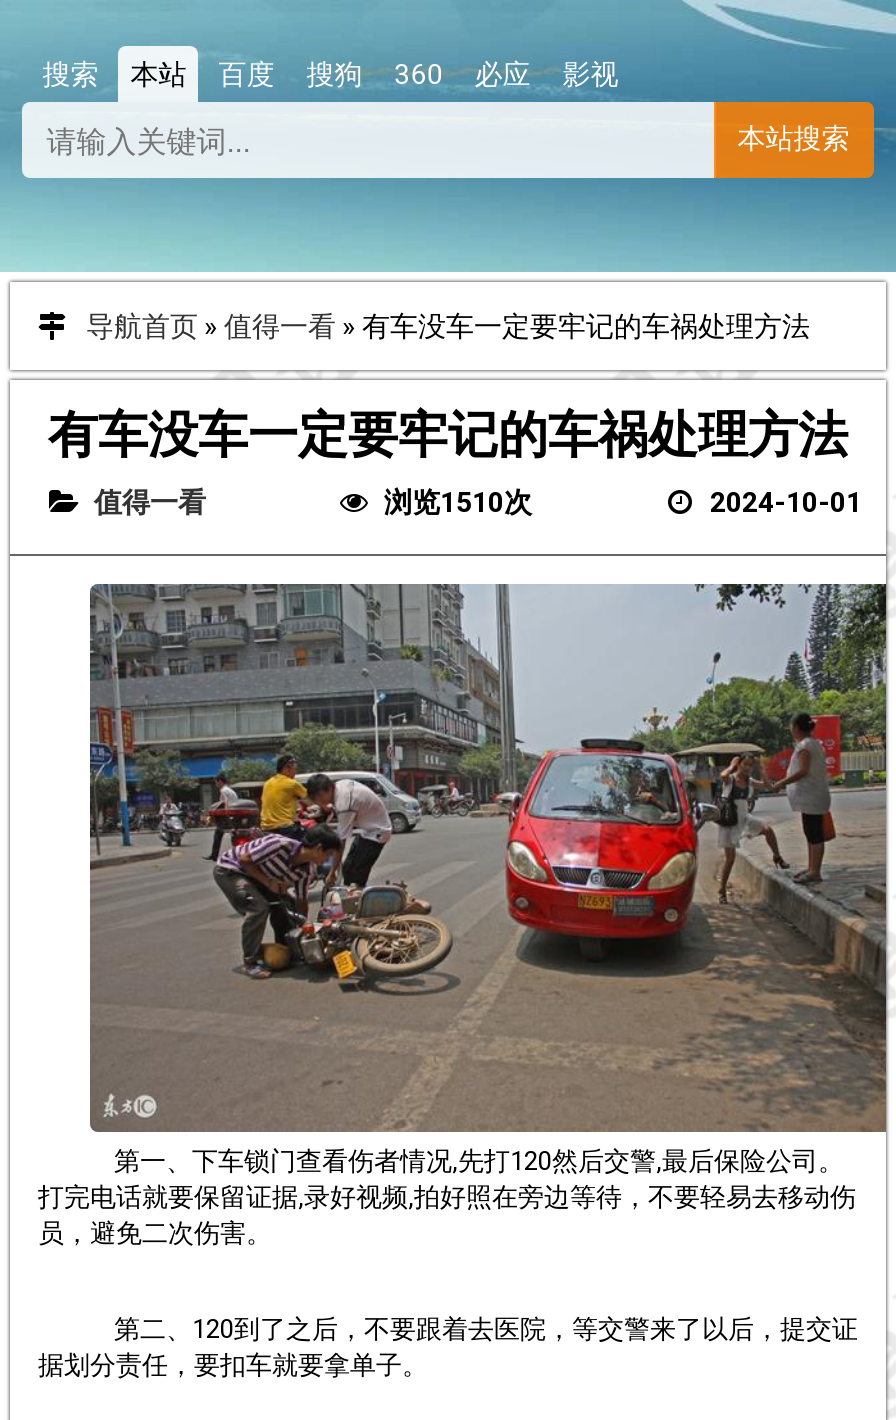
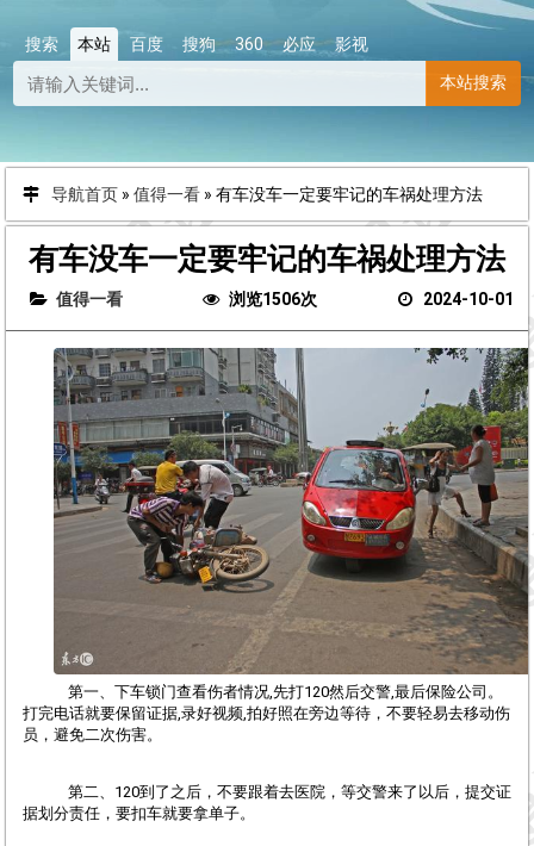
[384,486,532,518] 浏览1510次 -> [229,290,317,309] 浏览1506次

